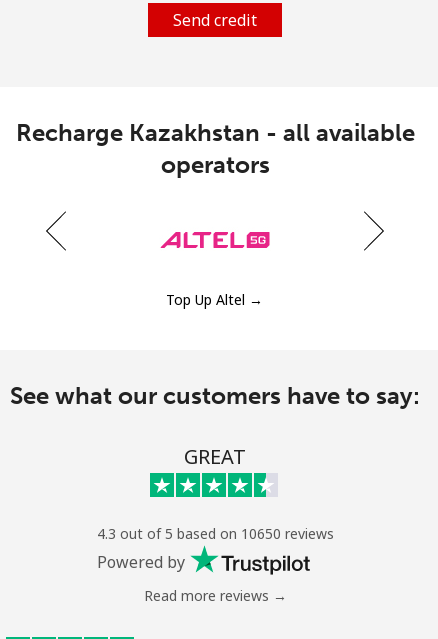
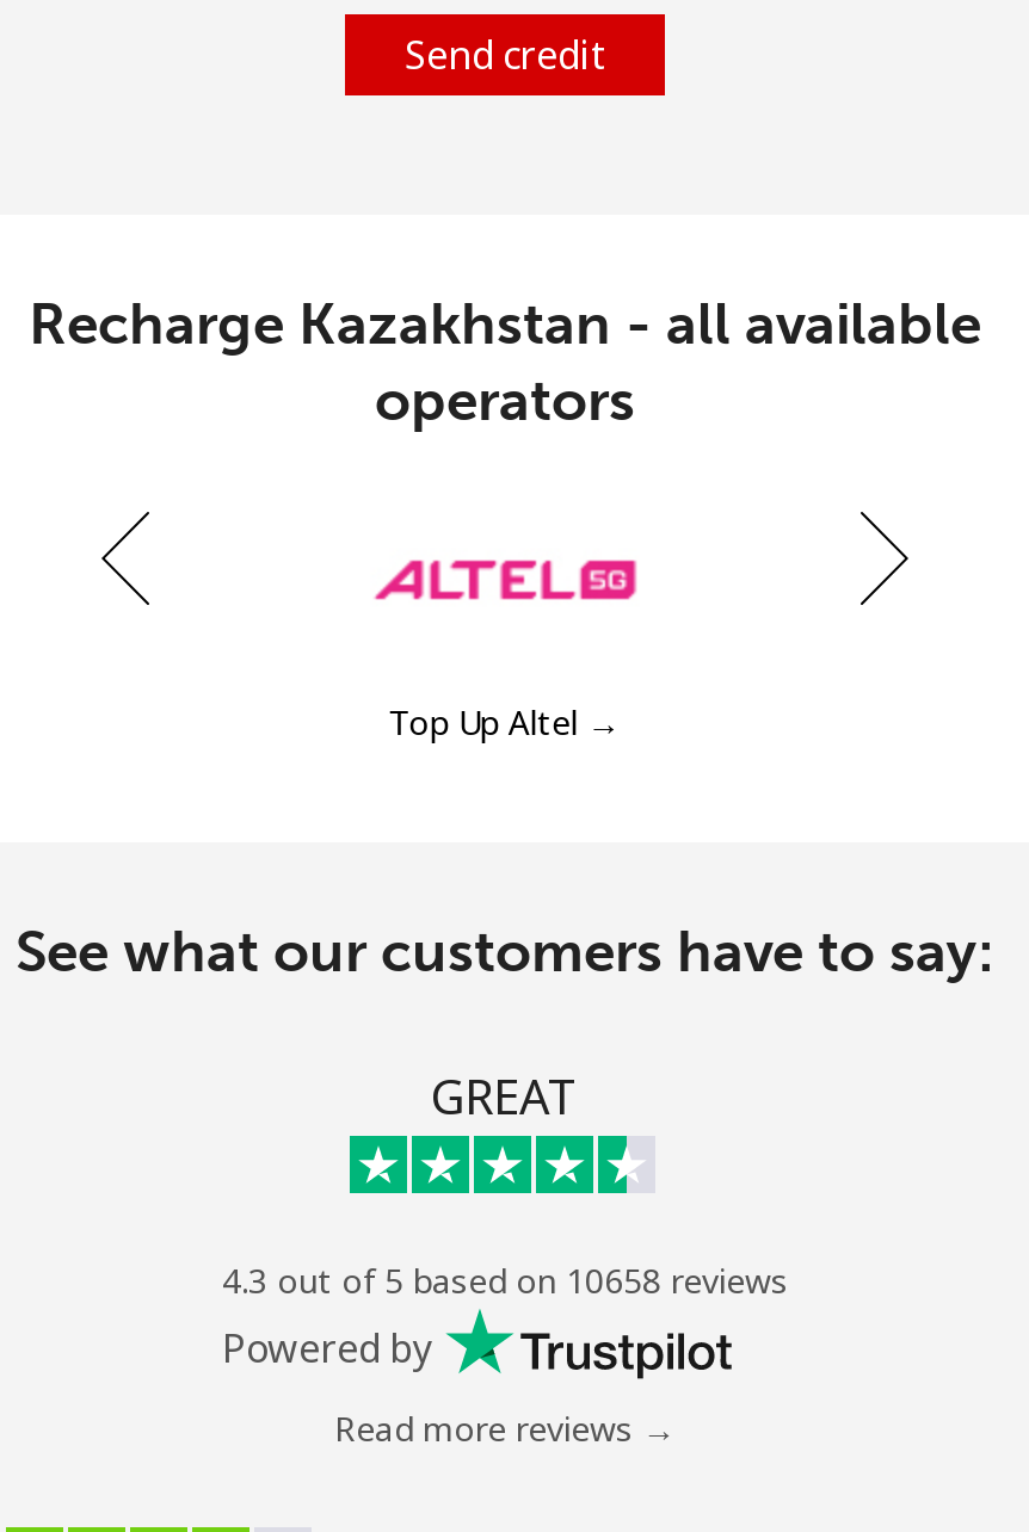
[96,524,333,543] 4.3 out of 5 based on 10650 reviews -> [222,1257,788,1303] 4.3 out of 5 based on 10658 reviews

